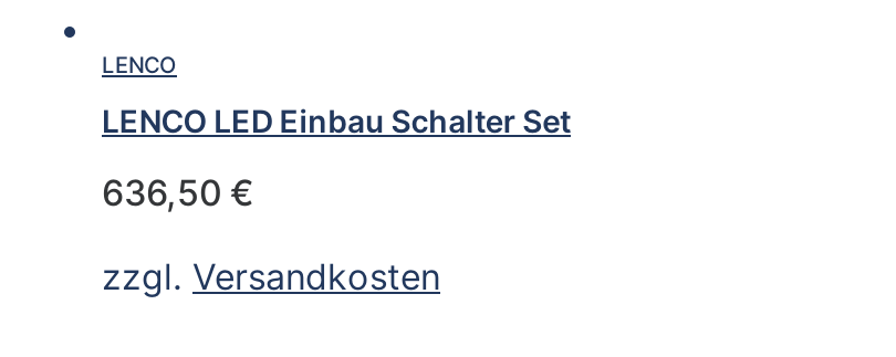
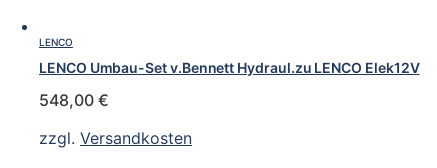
[102,102,571,139] LENCO LED Einbau Schalter Set -> [39,59,419,76] LENCO Umbau-Set v.Bennett Hydraul.zu LENCO Elek12V
[102,170,254,214] 636,50 € -> [39,90,109,110] 548,00 €

